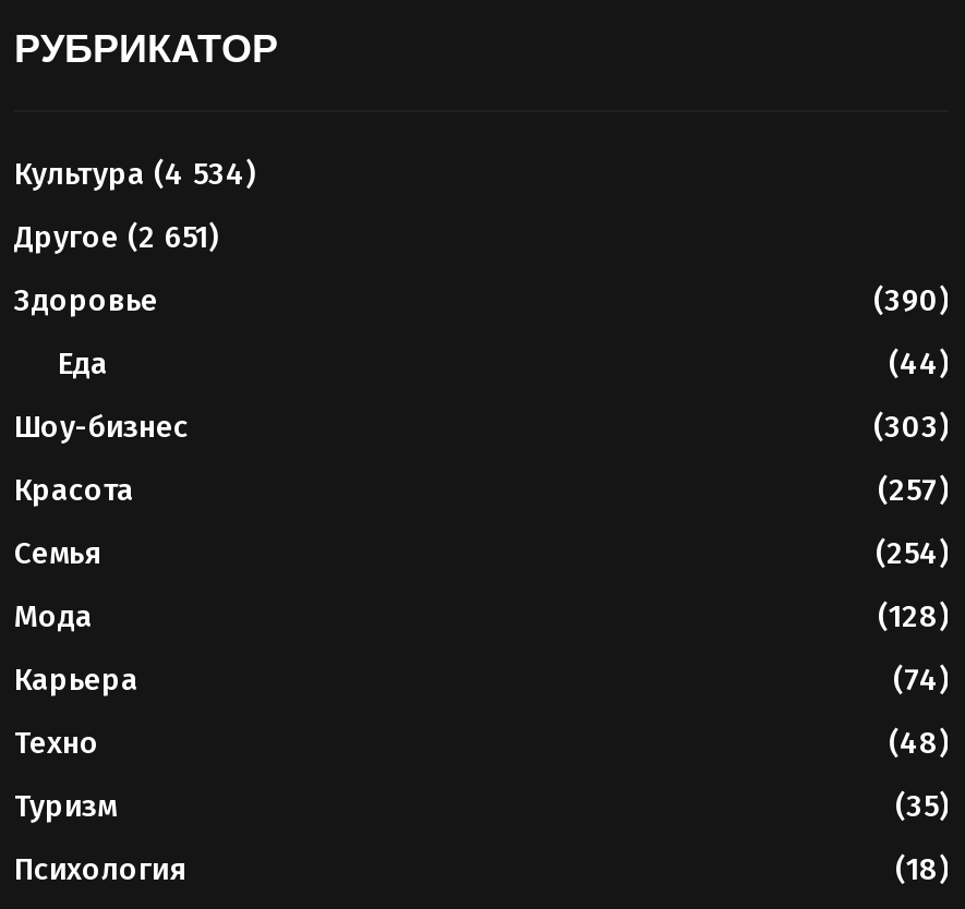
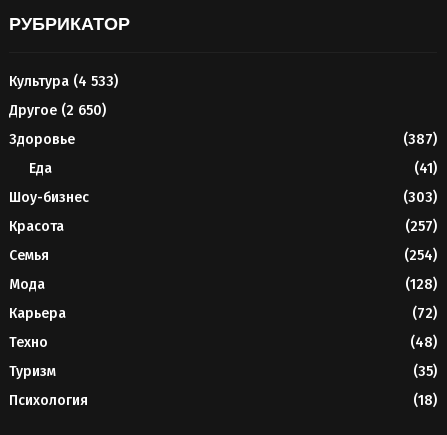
[14,155,254,192] Культура (4 534) -> [9,73,118,90] Культура (4 533)
[14,218,217,255] Другое (2 651) -> [9,102,106,119] Другое (2 650)
[873,282,948,319] (390) -> [403,131,437,148] (387)
[889,345,948,382] (44) -> [414,160,437,177] (41)
[893,661,948,698] (74) -> [412,305,437,322] (72)

